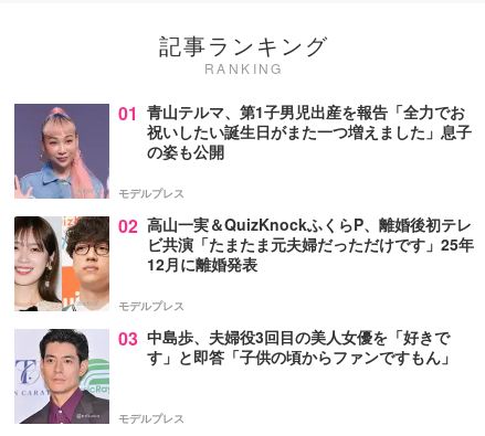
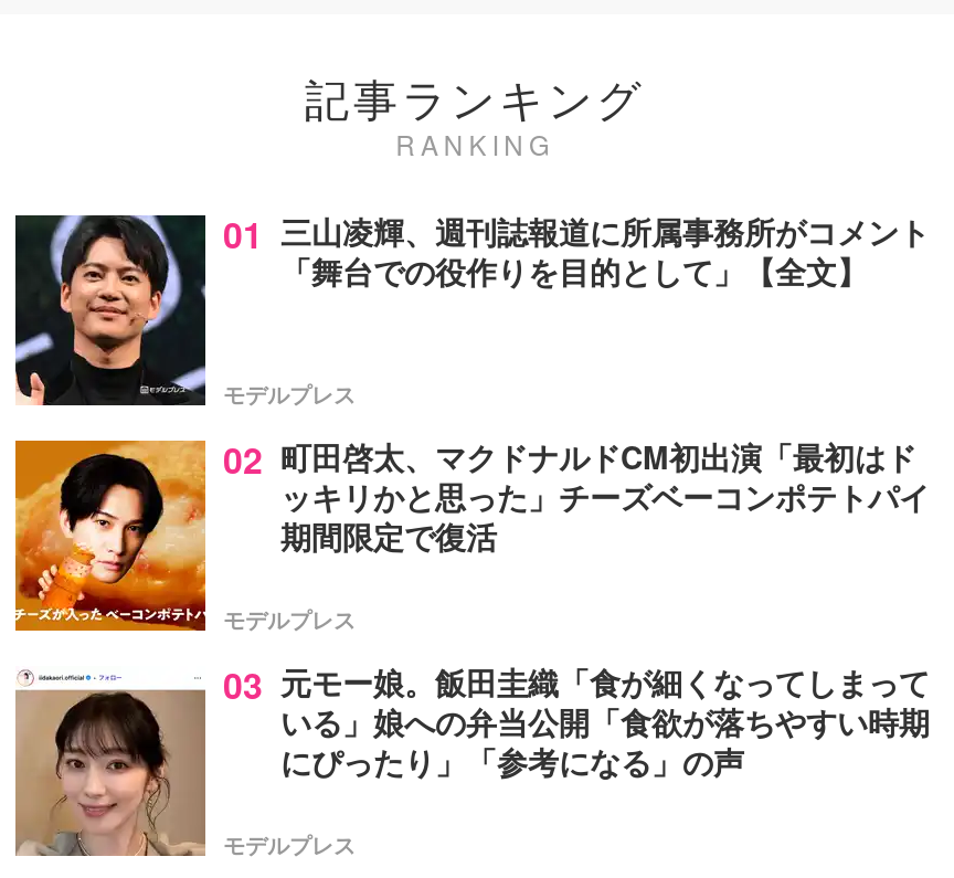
[13,100,472,200] [image] | 01 青山テルマ、第1子男児出産を報告「全力でお | 祝いしたい誕生日がまた一つ増えました」息子 | の姿も公開 -> [13,208,930,408] [image] | 01 三山凌輝、週刊誌報道に所属事務所がコメント | 「舞台での役作りを目的として」【全文】
[13,213,474,312] [image] | 02 高山一実＆QuizKnockふくらP、離婚後初テレ | ビ共演「たまたま元夫婦だっただけです」25年 | 12月に離婚発表 -> [13,433,930,633] [image] | 02 町田啓太、マクドナルドCM初出演「最初はド | ッキリかと思った」チーズベーコンポテトパイ | 期間限定で復活
[14,325,456,425] [image] | 03 中島歩、夫婦役3回目の美人女優を「好きで | す」と即答「子供の頃からファンですもん」 -> [13,659,930,858] [image] | 03 元モー娘。飯田圭織「食が細くなってしまって | いる」娘への弁当公開「食欲が落ちやすい時期 | にぴったり」「参考になる」の声

